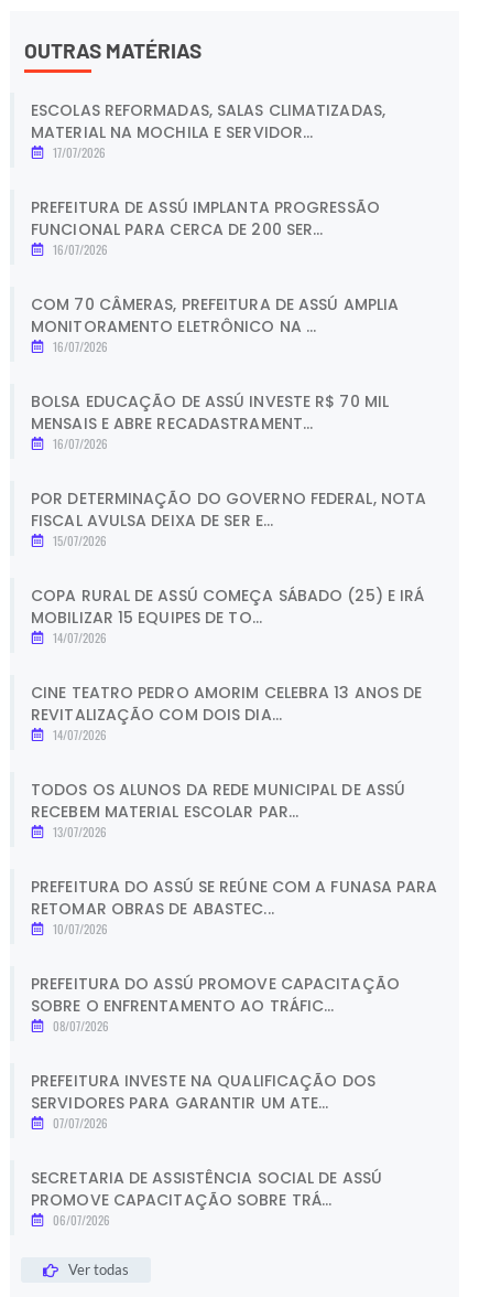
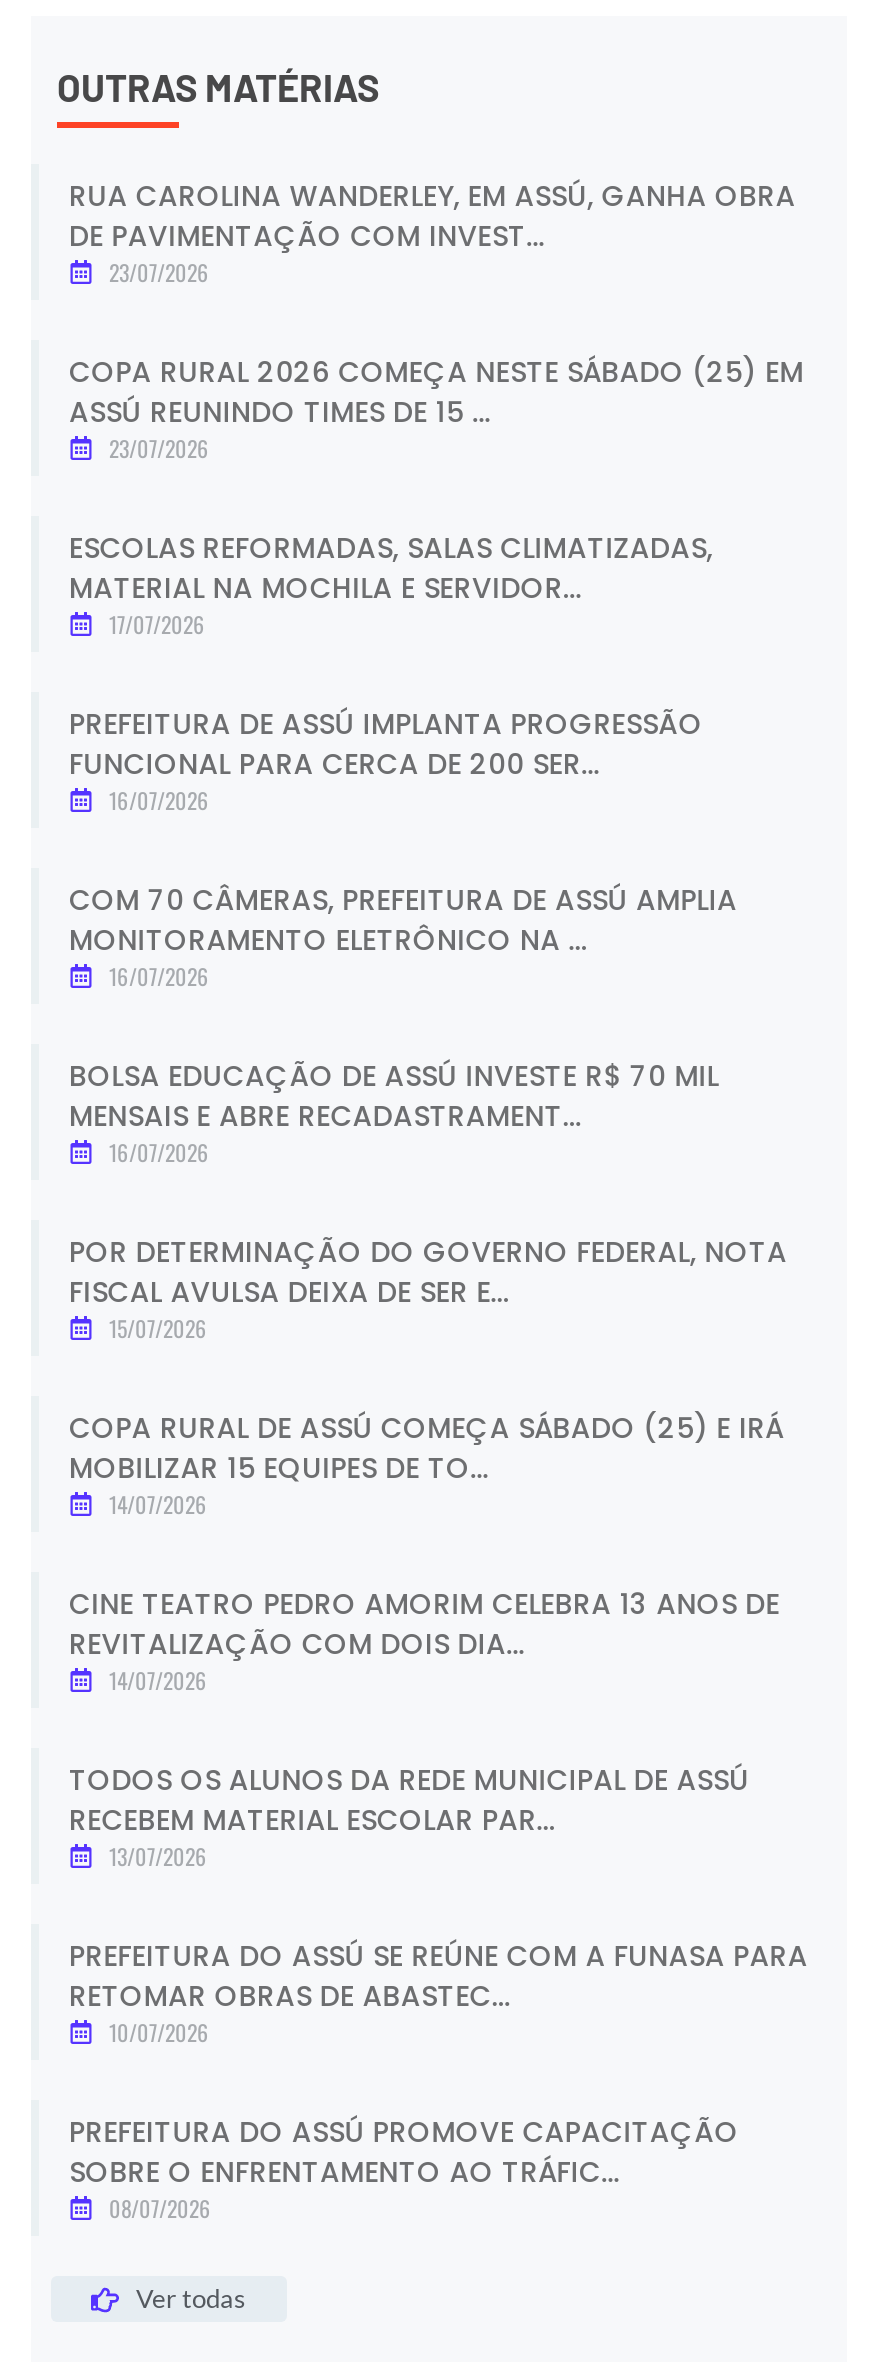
none -> [69,176,804,464] RUA CAROLINA WANDERLEY, EM ASSÚ, GANHA OBRA | DE PAVIMENTAÇÃO COM INVEST... | 23/07/2026 | COPA RURAL 2026 COMEÇA NESTE SÁBADO (25) EM | ASSÚ REUNINDO TIMES DE 15 ... | 23/07/2026
moved [31,99,438,1035] -> [69,528,808,2224]: ESCOLAS REFORMADAS, SALAS CLIMATIZADAS, | MATERIAL NA MOCHILA E SERVIDOR... | 17/07/2026 | ... | SOBRE O ENFRENTAMENTO AO TRÁFIC... | 08/07/2026
[31,1070,382,1229] PREFEITURA INVESTE NA QUALIFICAÇÃO DOS | SERVIDORES PARA GARANTIR UM ATE... | 07/07/2026 | SECRETARIA DE ASSISTÊNCIA SOCIAL DE ASSÚ | PROMOVE CAPACITAÇÃO SOBRE TRÁ... | 06/07/2026 -> none

